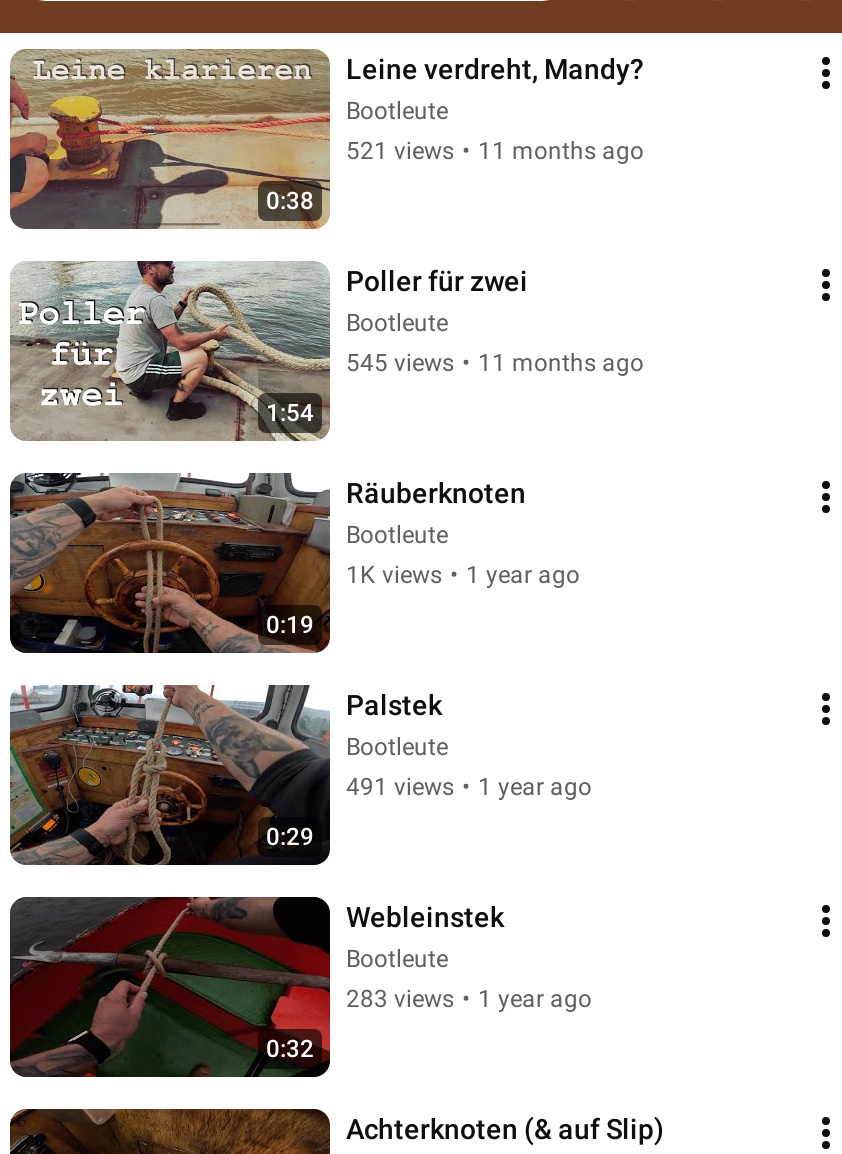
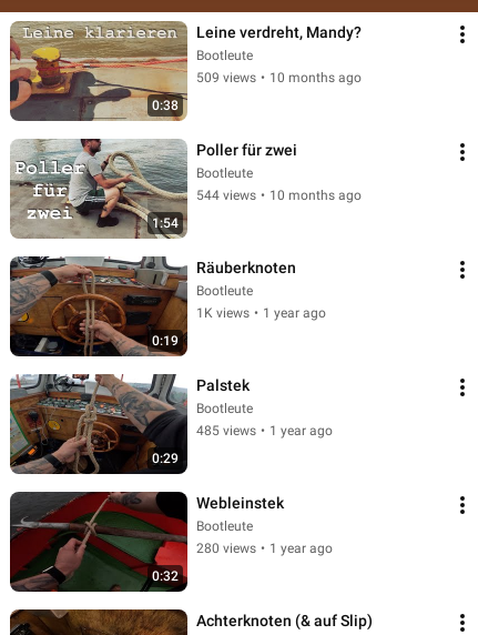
[346,137,644,165] 521 views • 11 months ago -> [196,70,362,86] 509 views • 10 months ago
[346,349,644,377] 545 views • 11 months ago -> [196,188,362,204] 544 views • 10 months ago
[346,773,592,801] 491 views • 1 year ago -> [196,423,333,439] 485 views • 1 year ago
[346,985,592,1013] 283 views • 1 year ago -> [196,541,333,557] 280 views • 1 year ago

